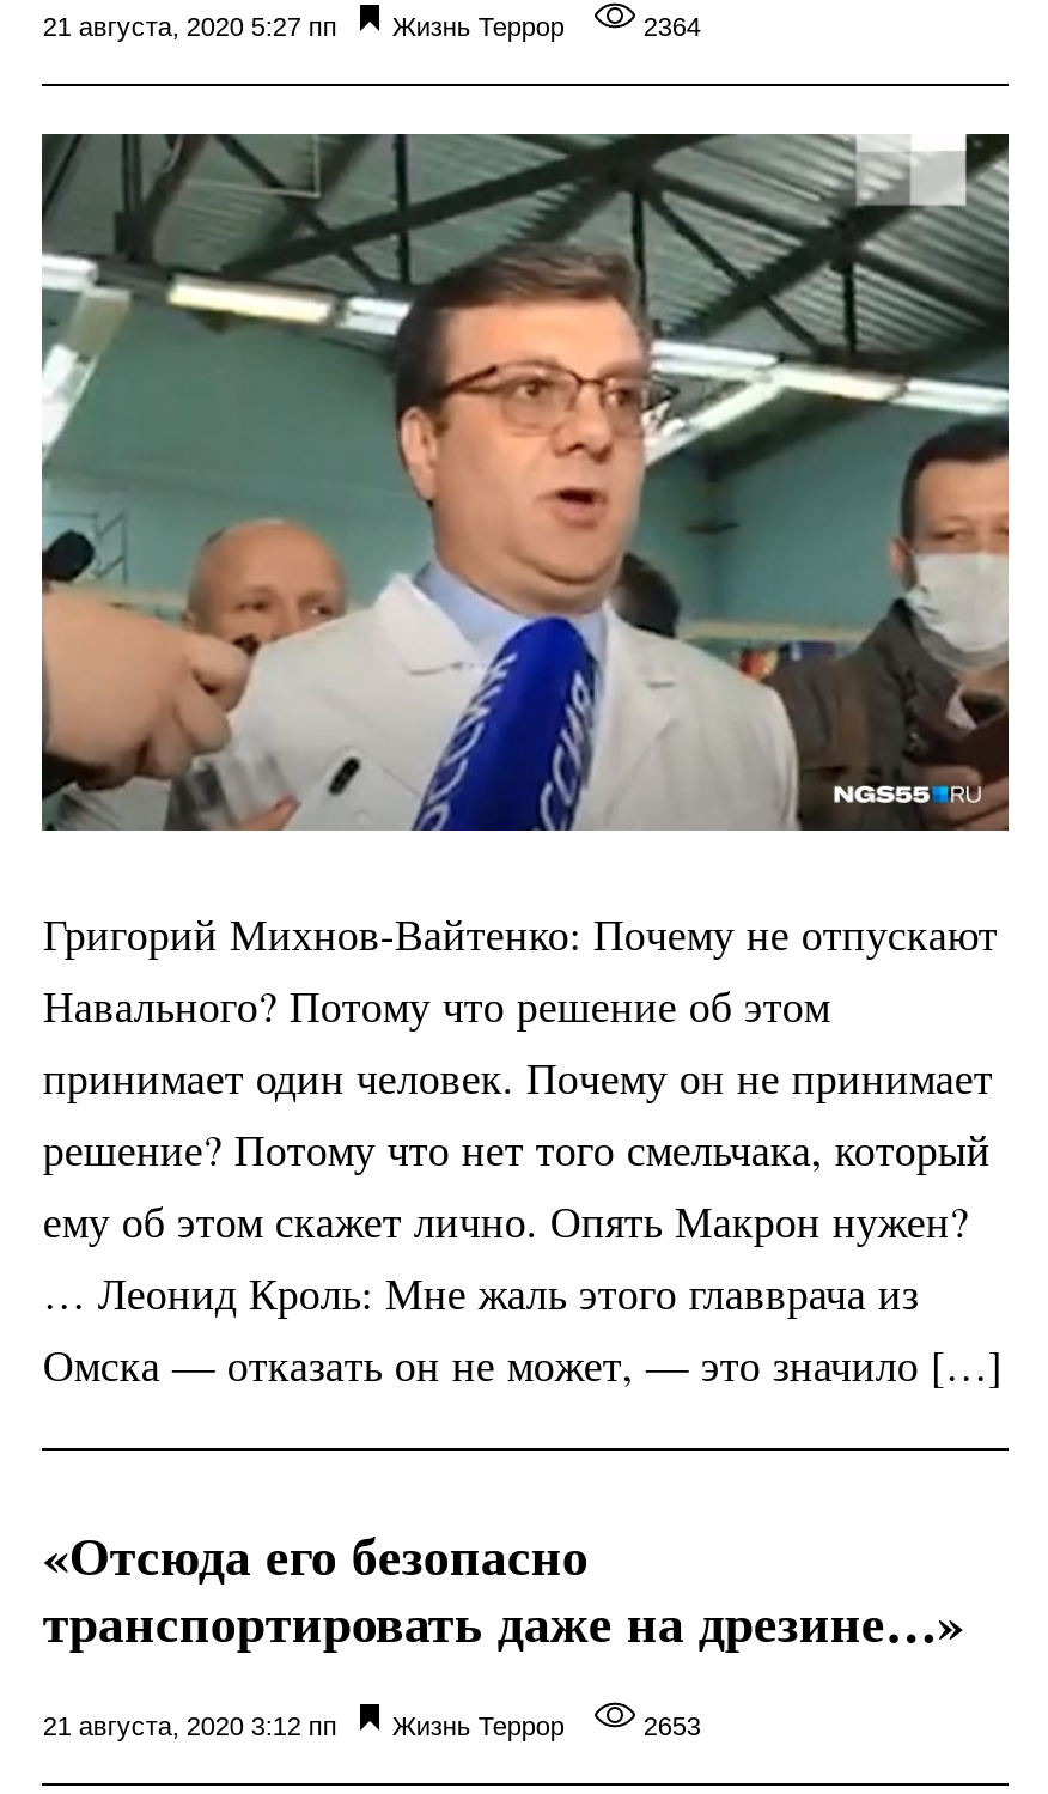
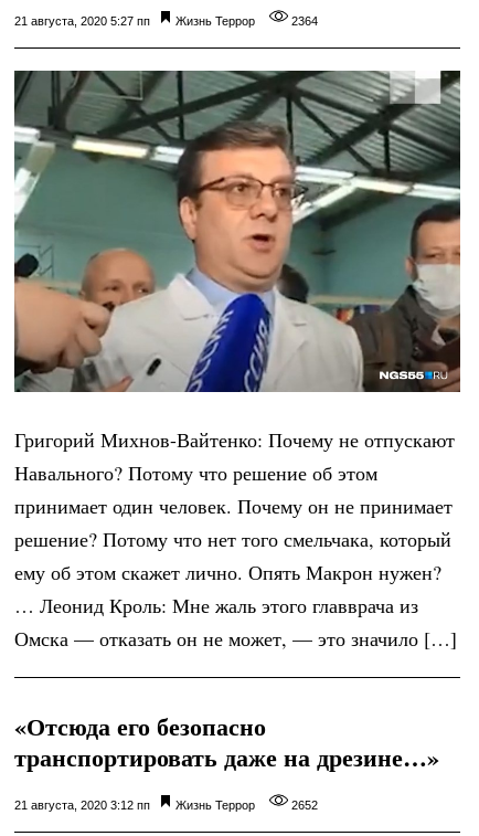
[643,1710,701,1739] 2653 -> [292,798,318,811] 2652

